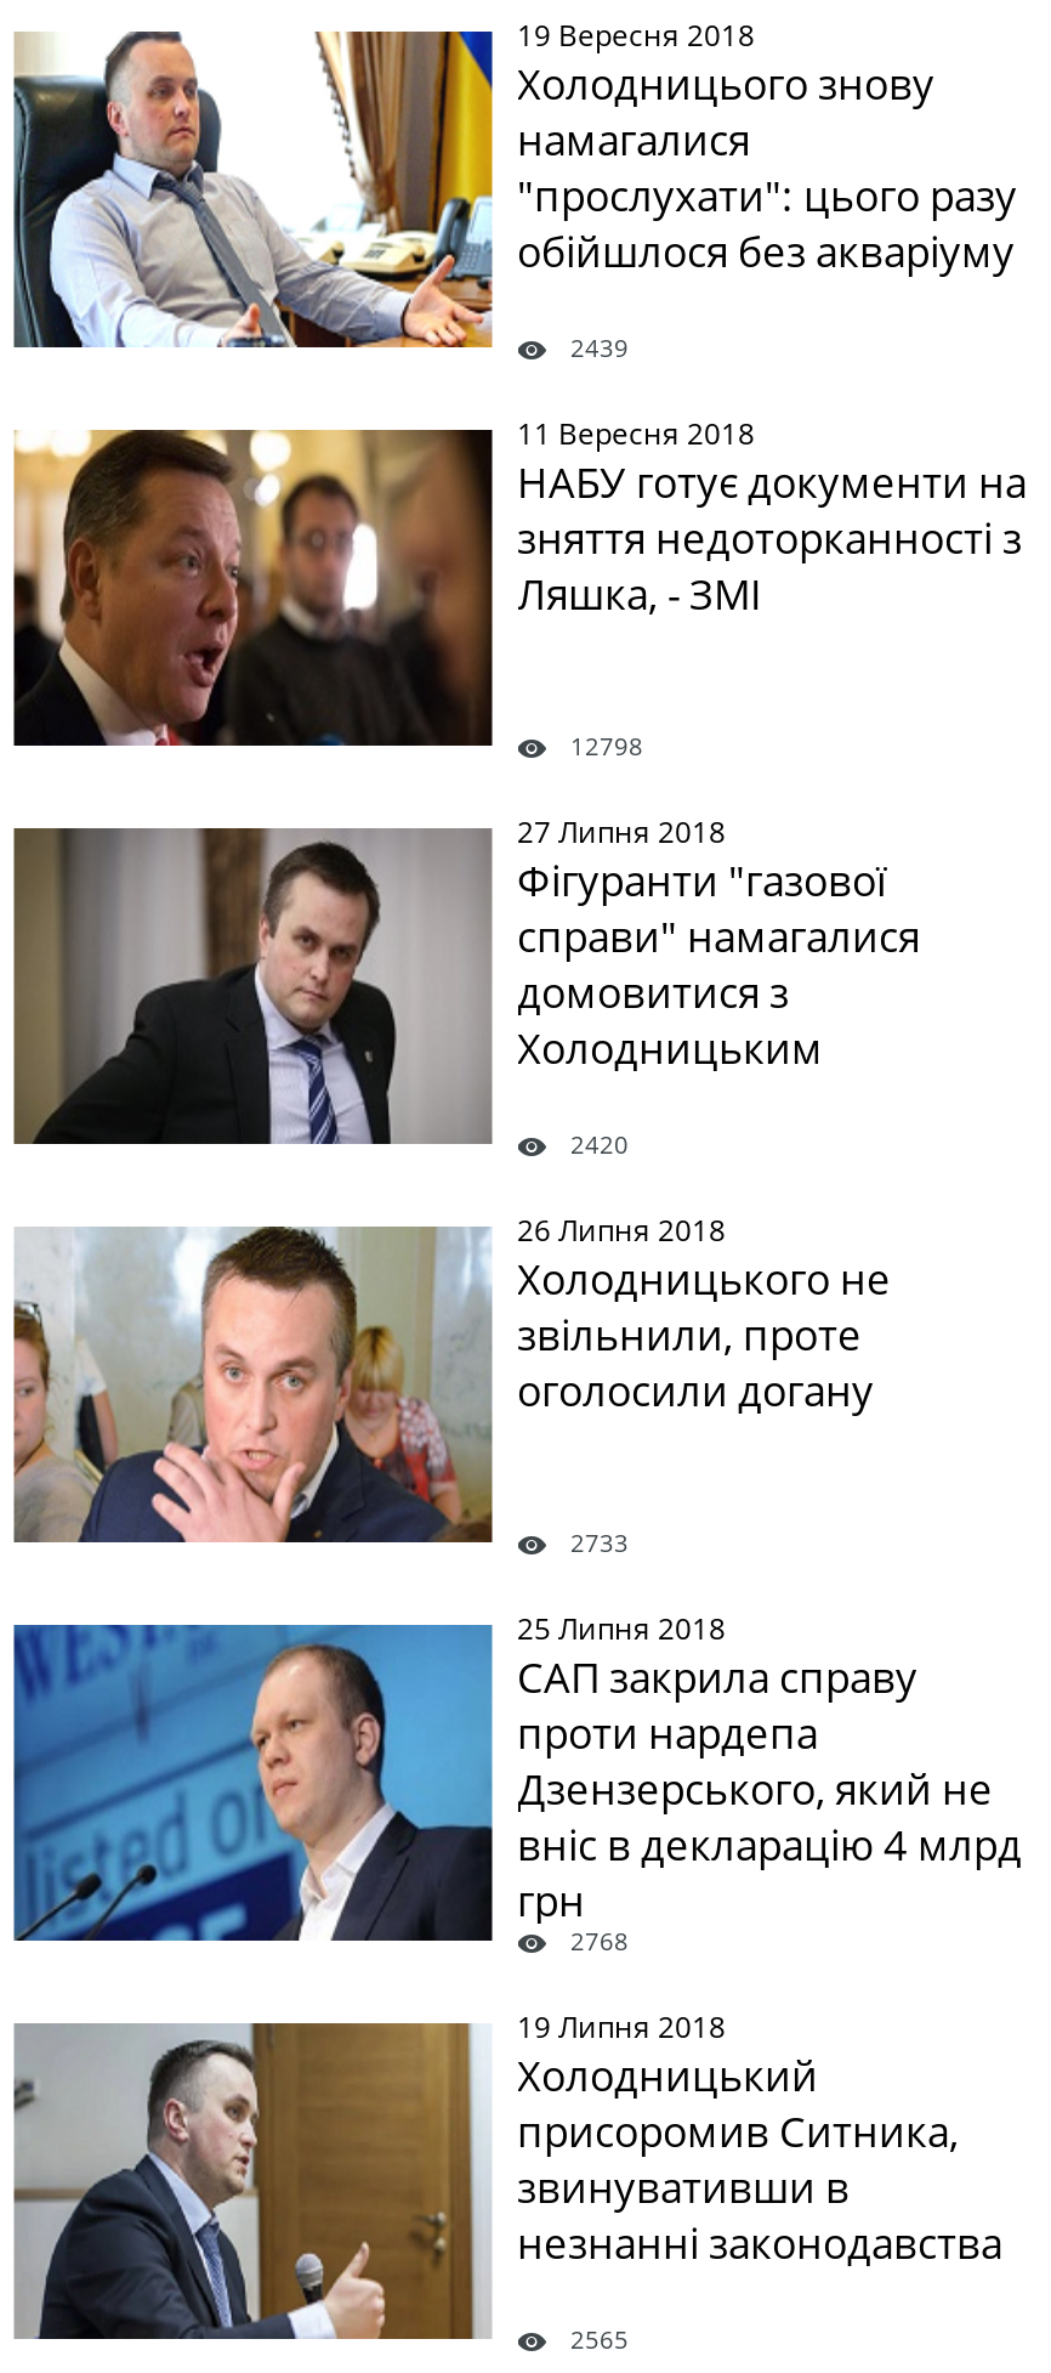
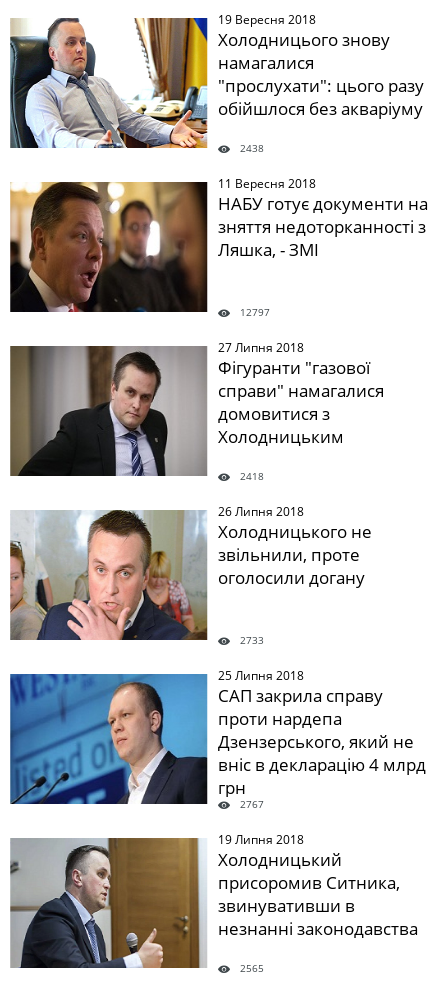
[570,330,629,364] 2439 -> [239,141,263,155] 2438
[570,729,643,763] 12798 -> [239,305,269,319] 12797
[570,1127,629,1161] 2420 -> [239,469,263,483] 2418
[570,1924,629,1958] 2768 -> [239,797,263,811] 2767

